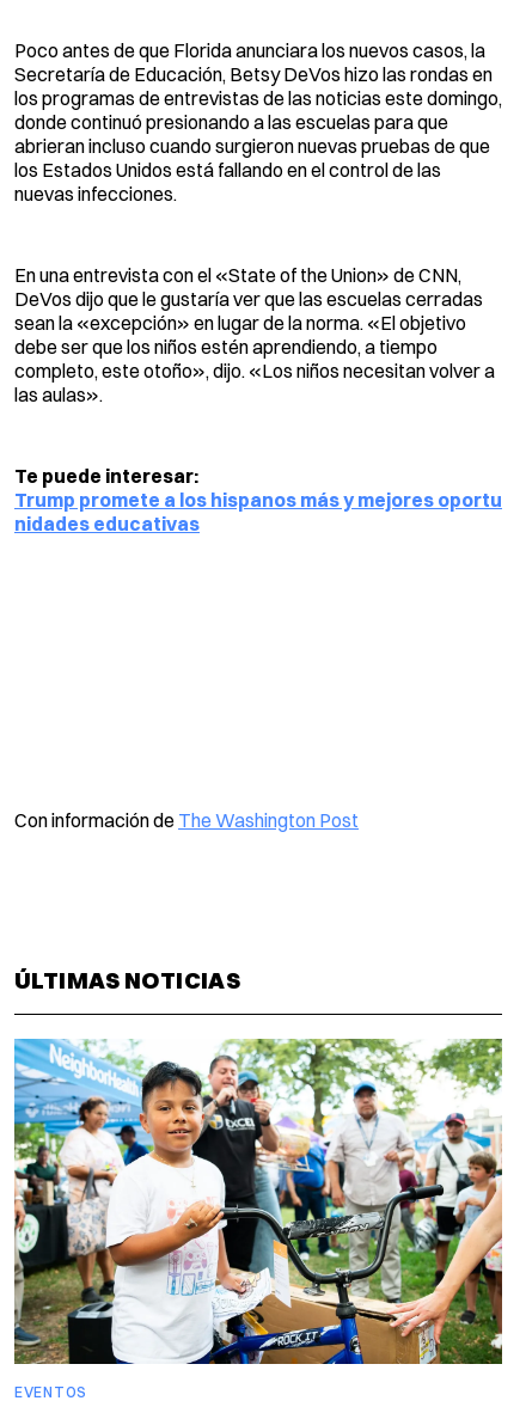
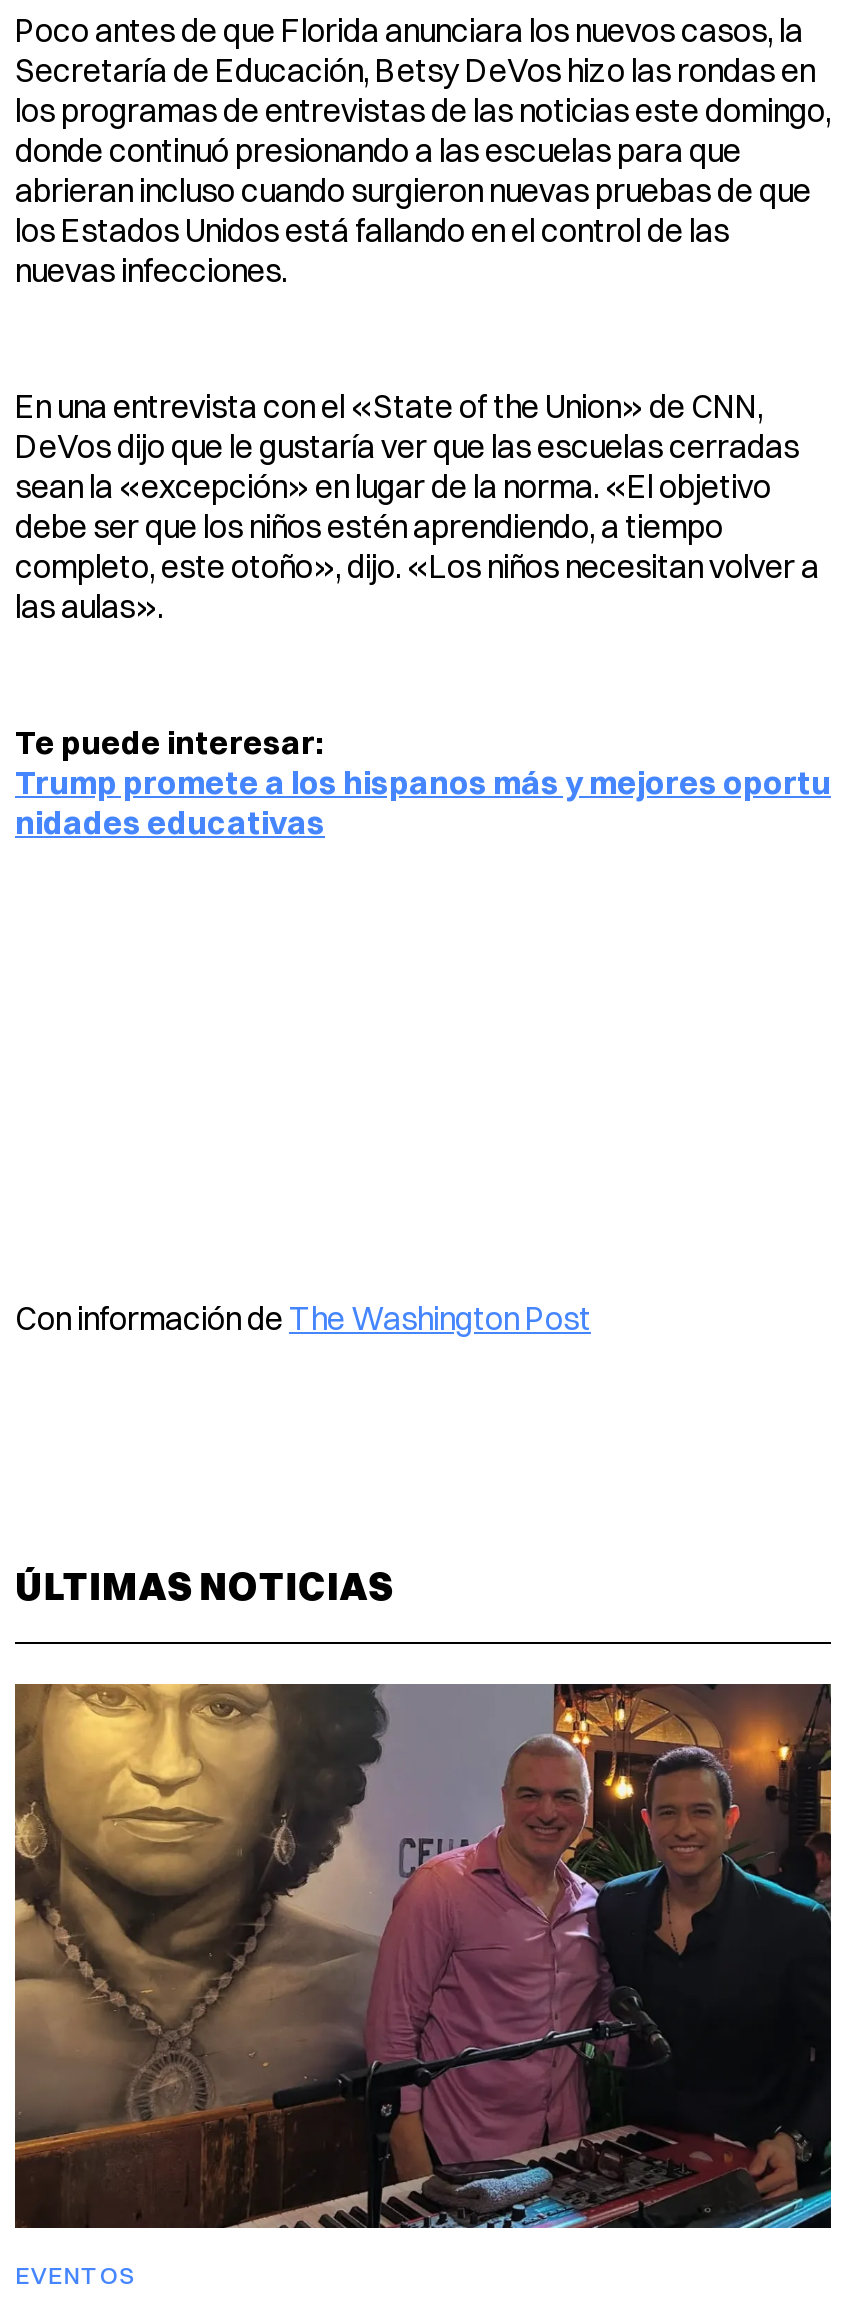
[13,1038,503,1365] [image] -> [13,1682,833,2230] [image]

